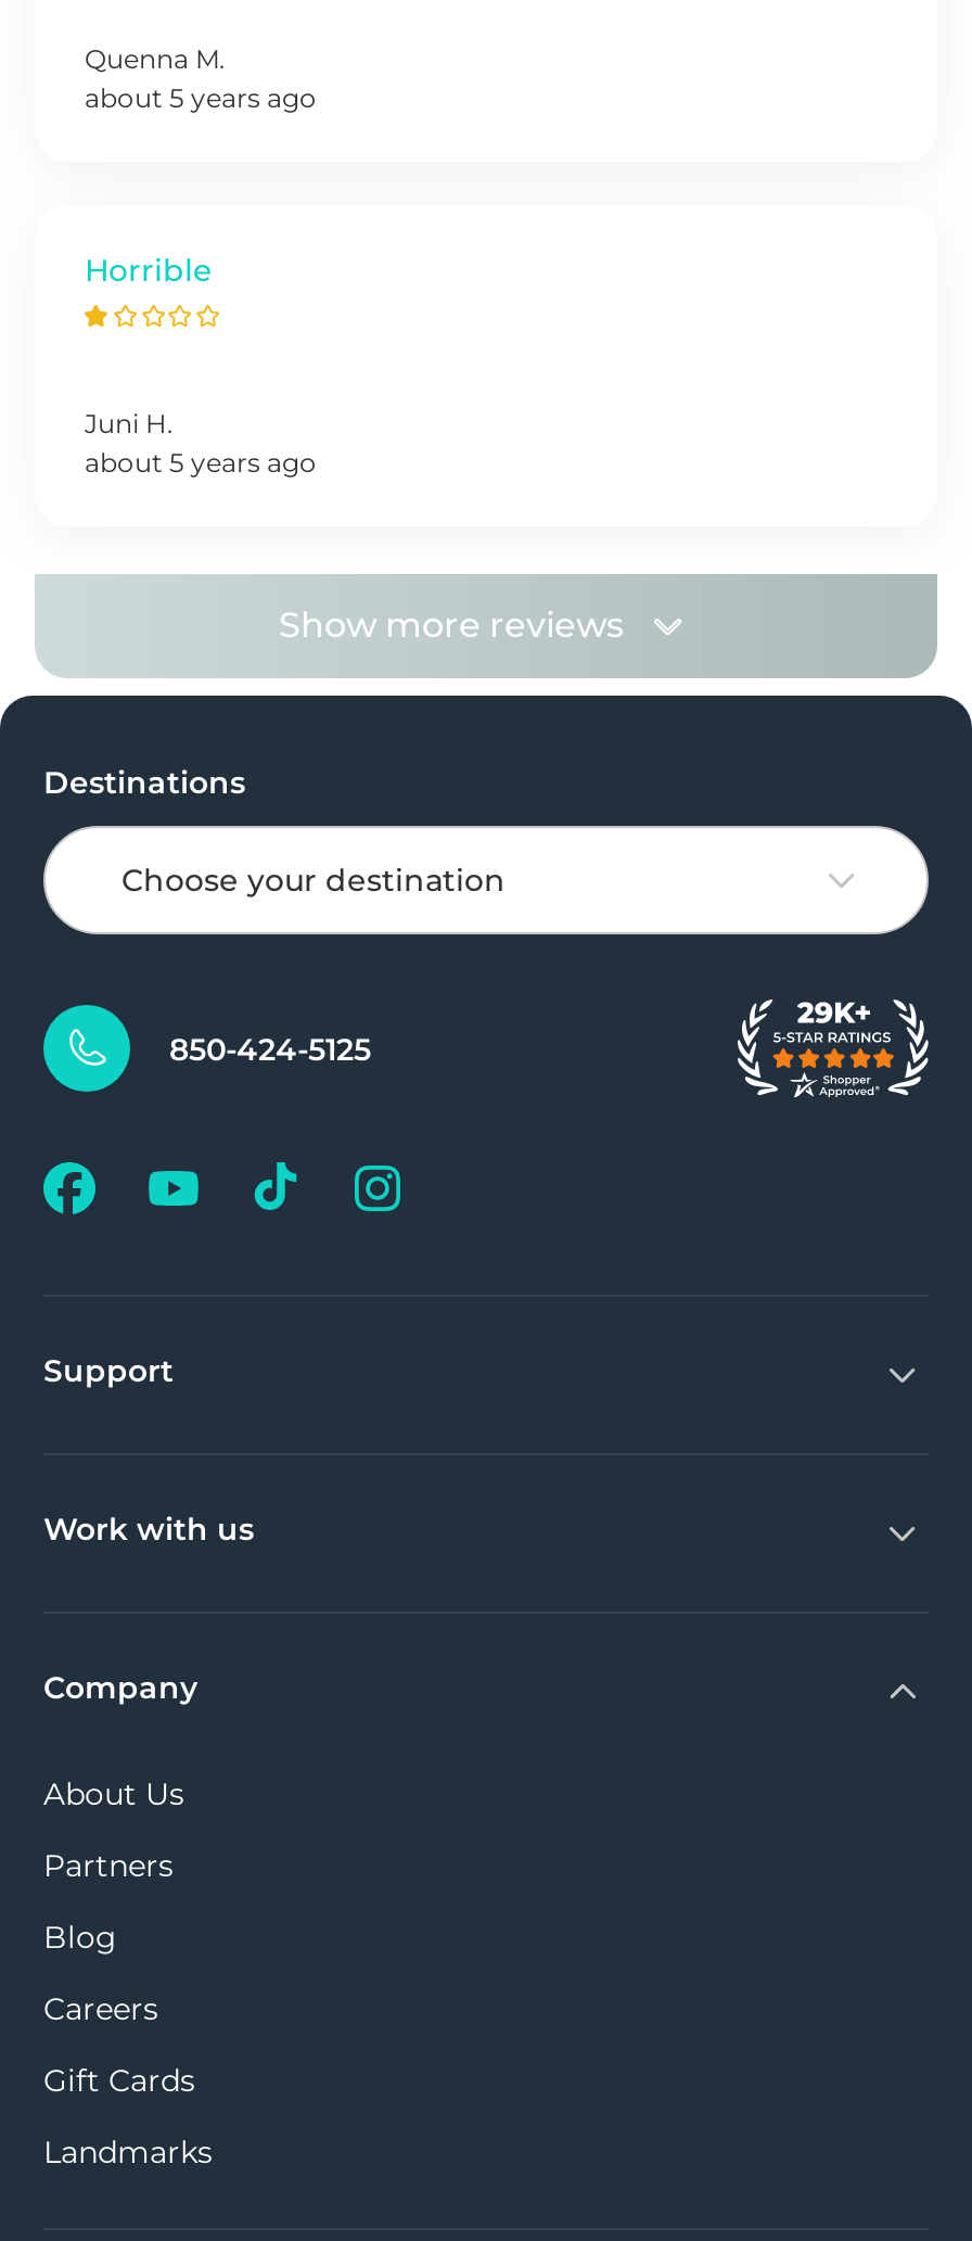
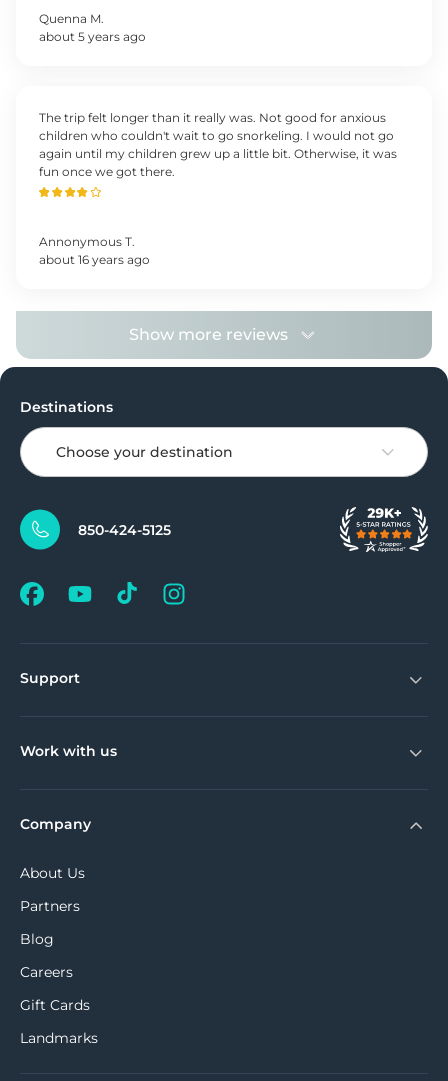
[85,251,213,290] Horrible -> [39,110,397,179] The trip felt longer than it really was. Not good for anxious | children who couldn't wait to go snorkeling. I would not go | again until my children grew up a little bit. Otherwise, it was | fun once we got there.
[85,407,317,479] Juni H. | about 5 years ago -> [39,234,150,267] Annonymous T. | about 16 years ago

